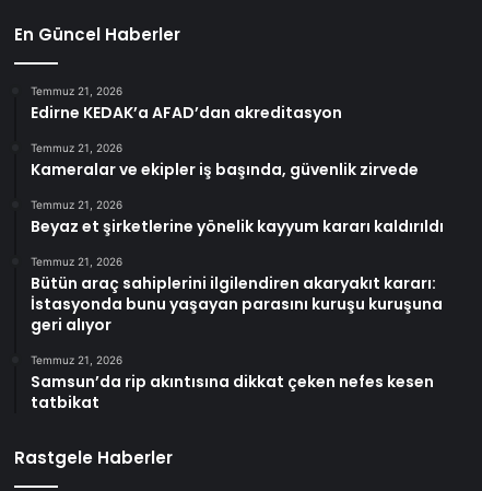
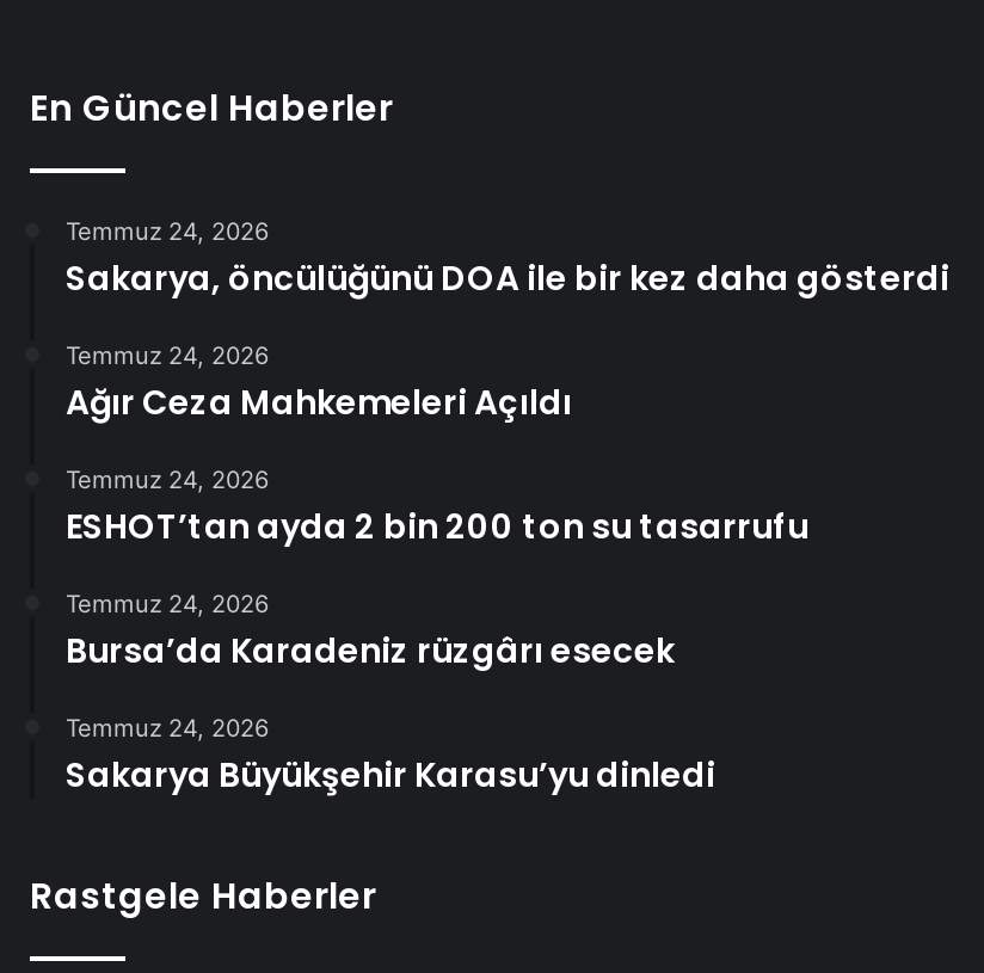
[31,84,342,123] Temmuz 21, 2026 | Edirne KEDAK’a AFAD’dan akreditasyon -> [66,217,949,303] Temmuz 24, 2026 | Sakarya, öncülüğünü DOA ile bir kez daha gösterdi
[31,141,419,180] Temmuz 21, 2026 | Kameralar ve ekipler iş başında, güvenlik zirvede -> [66,341,572,427] Temmuz 24, 2026 | Ağır Ceza Mahkemeleri Açıldı
[31,197,444,237] Temmuz 21, 2026 | Beyaz et şirketlerine yönelik kayyum kararı kaldırıldı -> [66,466,808,552] Temmuz 24, 2026 | ESHOT’tan ayda 2 bin 200 ton su tasarrufu
[31,254,443,335] Temmuz 21, 2026 | Bütün araç sahiplerini ilgilendiren akaryakıt kararı: | İstasyonda bunu yaşayan parasını kuruşu kuruşuna | geri alıyor -> [66,590,675,676] Temmuz 24, 2026 | Bursa’da Karadeniz rüzgârı esecek
[31,353,434,413] Temmuz 21, 2026 | Samsun’da rip akıntısına dikkat çeken nefes kesen | tatbikat -> [66,714,715,800] Temmuz 24, 2026 | Sakarya Büyükşehir Karasu’yu dinledi

